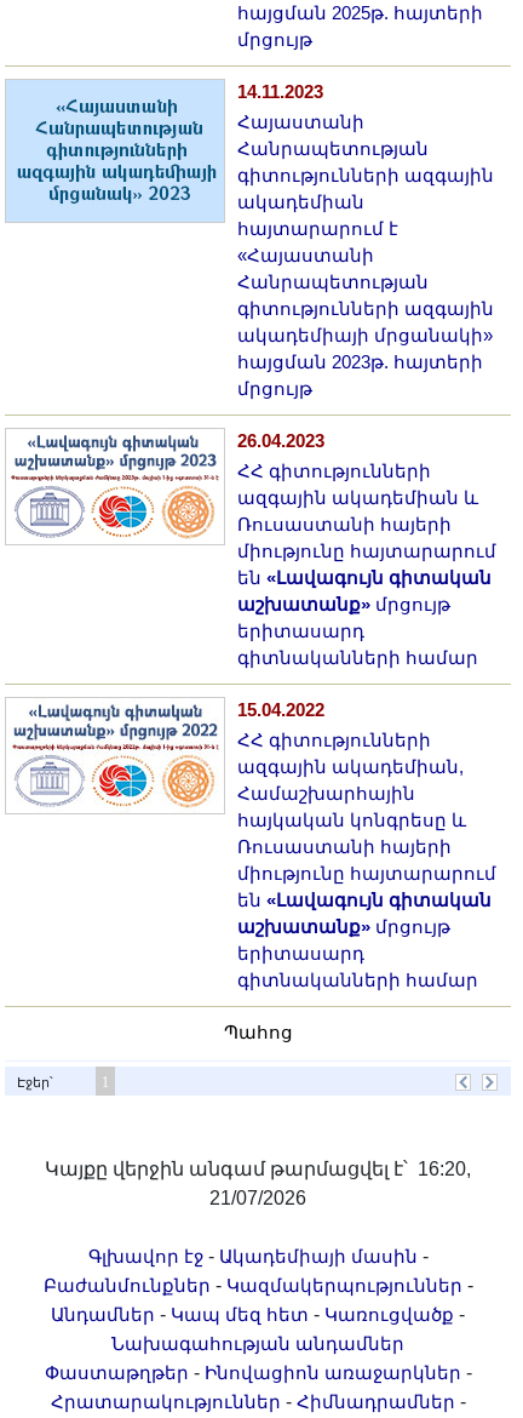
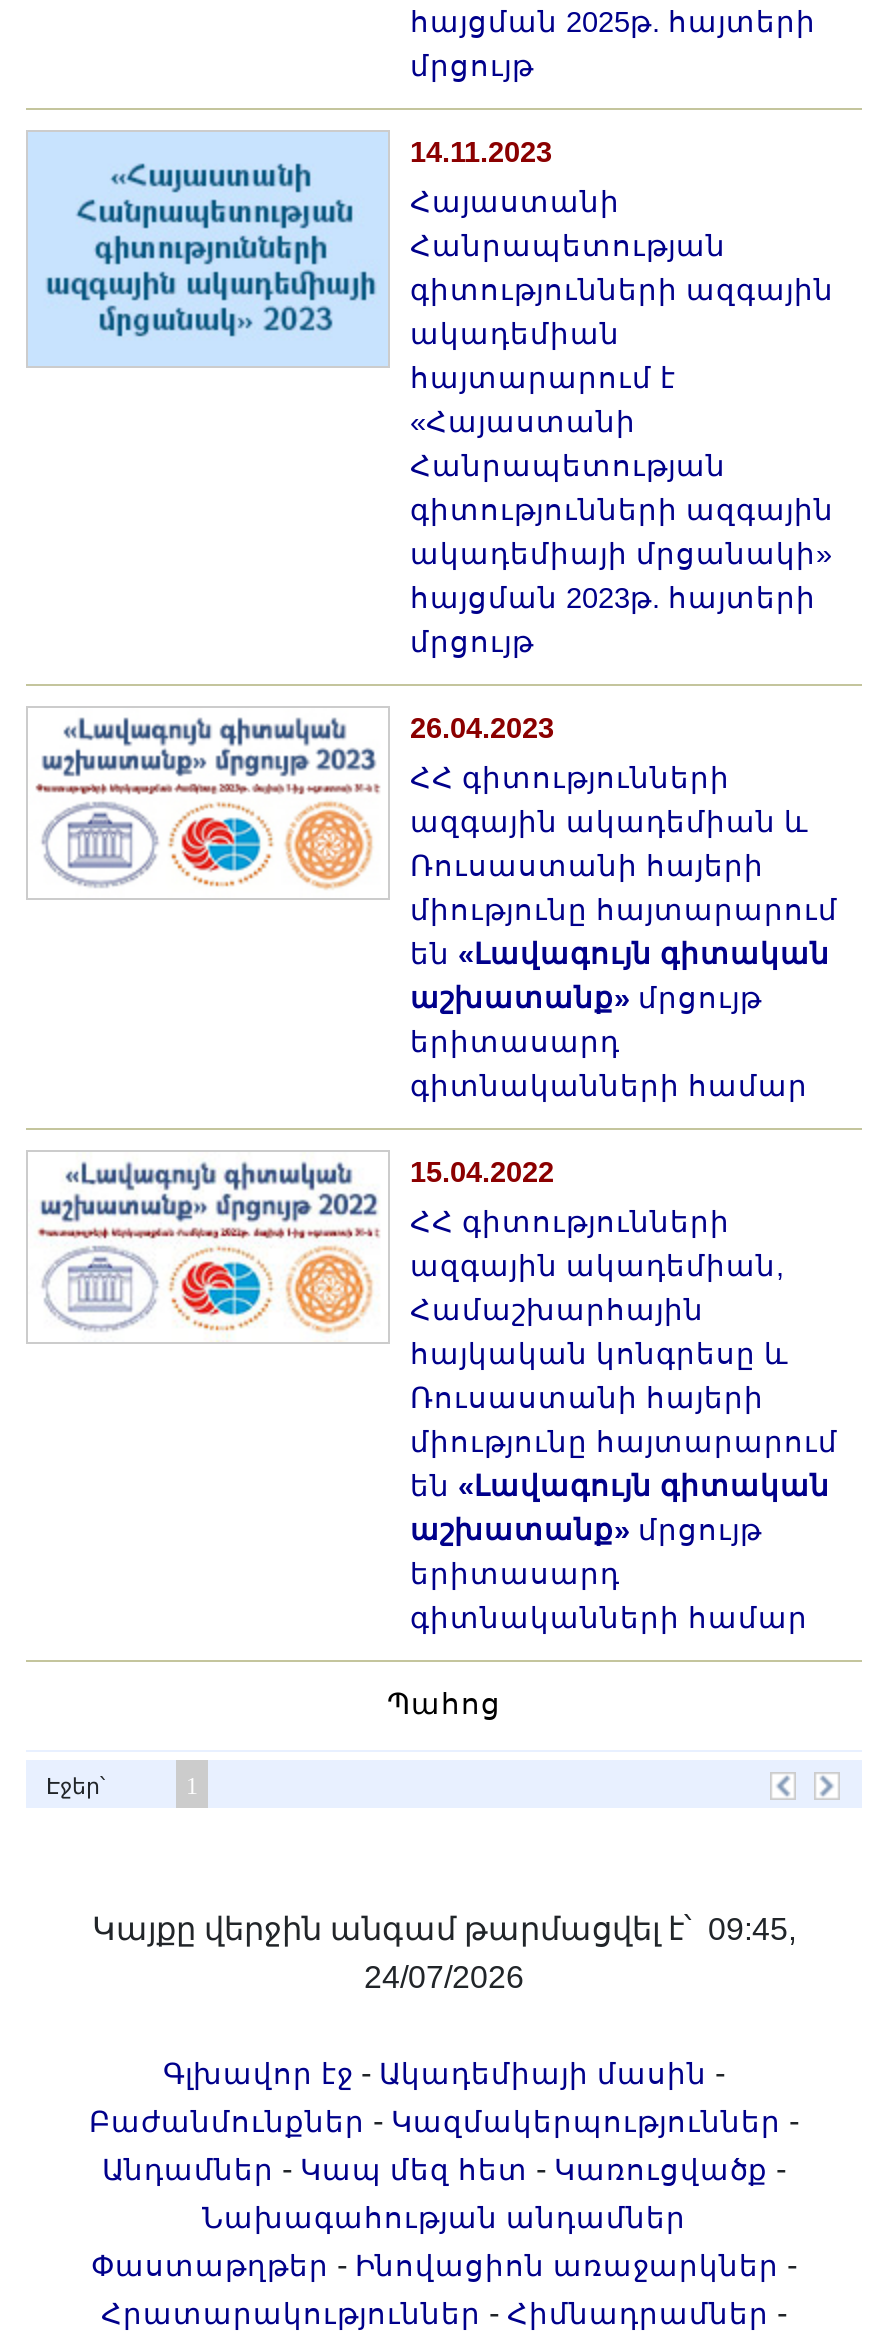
[45,1159,471,1179] Կայքը վերջին անգամ թարմացվել է՝ 16:20, -> [92,1912,796,1946] Կայքը վերջին անգամ թարմացվել է՝ 09:45,
[209,1188,306,1208] 21/07/2026 -> [364,1960,524,1994] 24/07/2026

